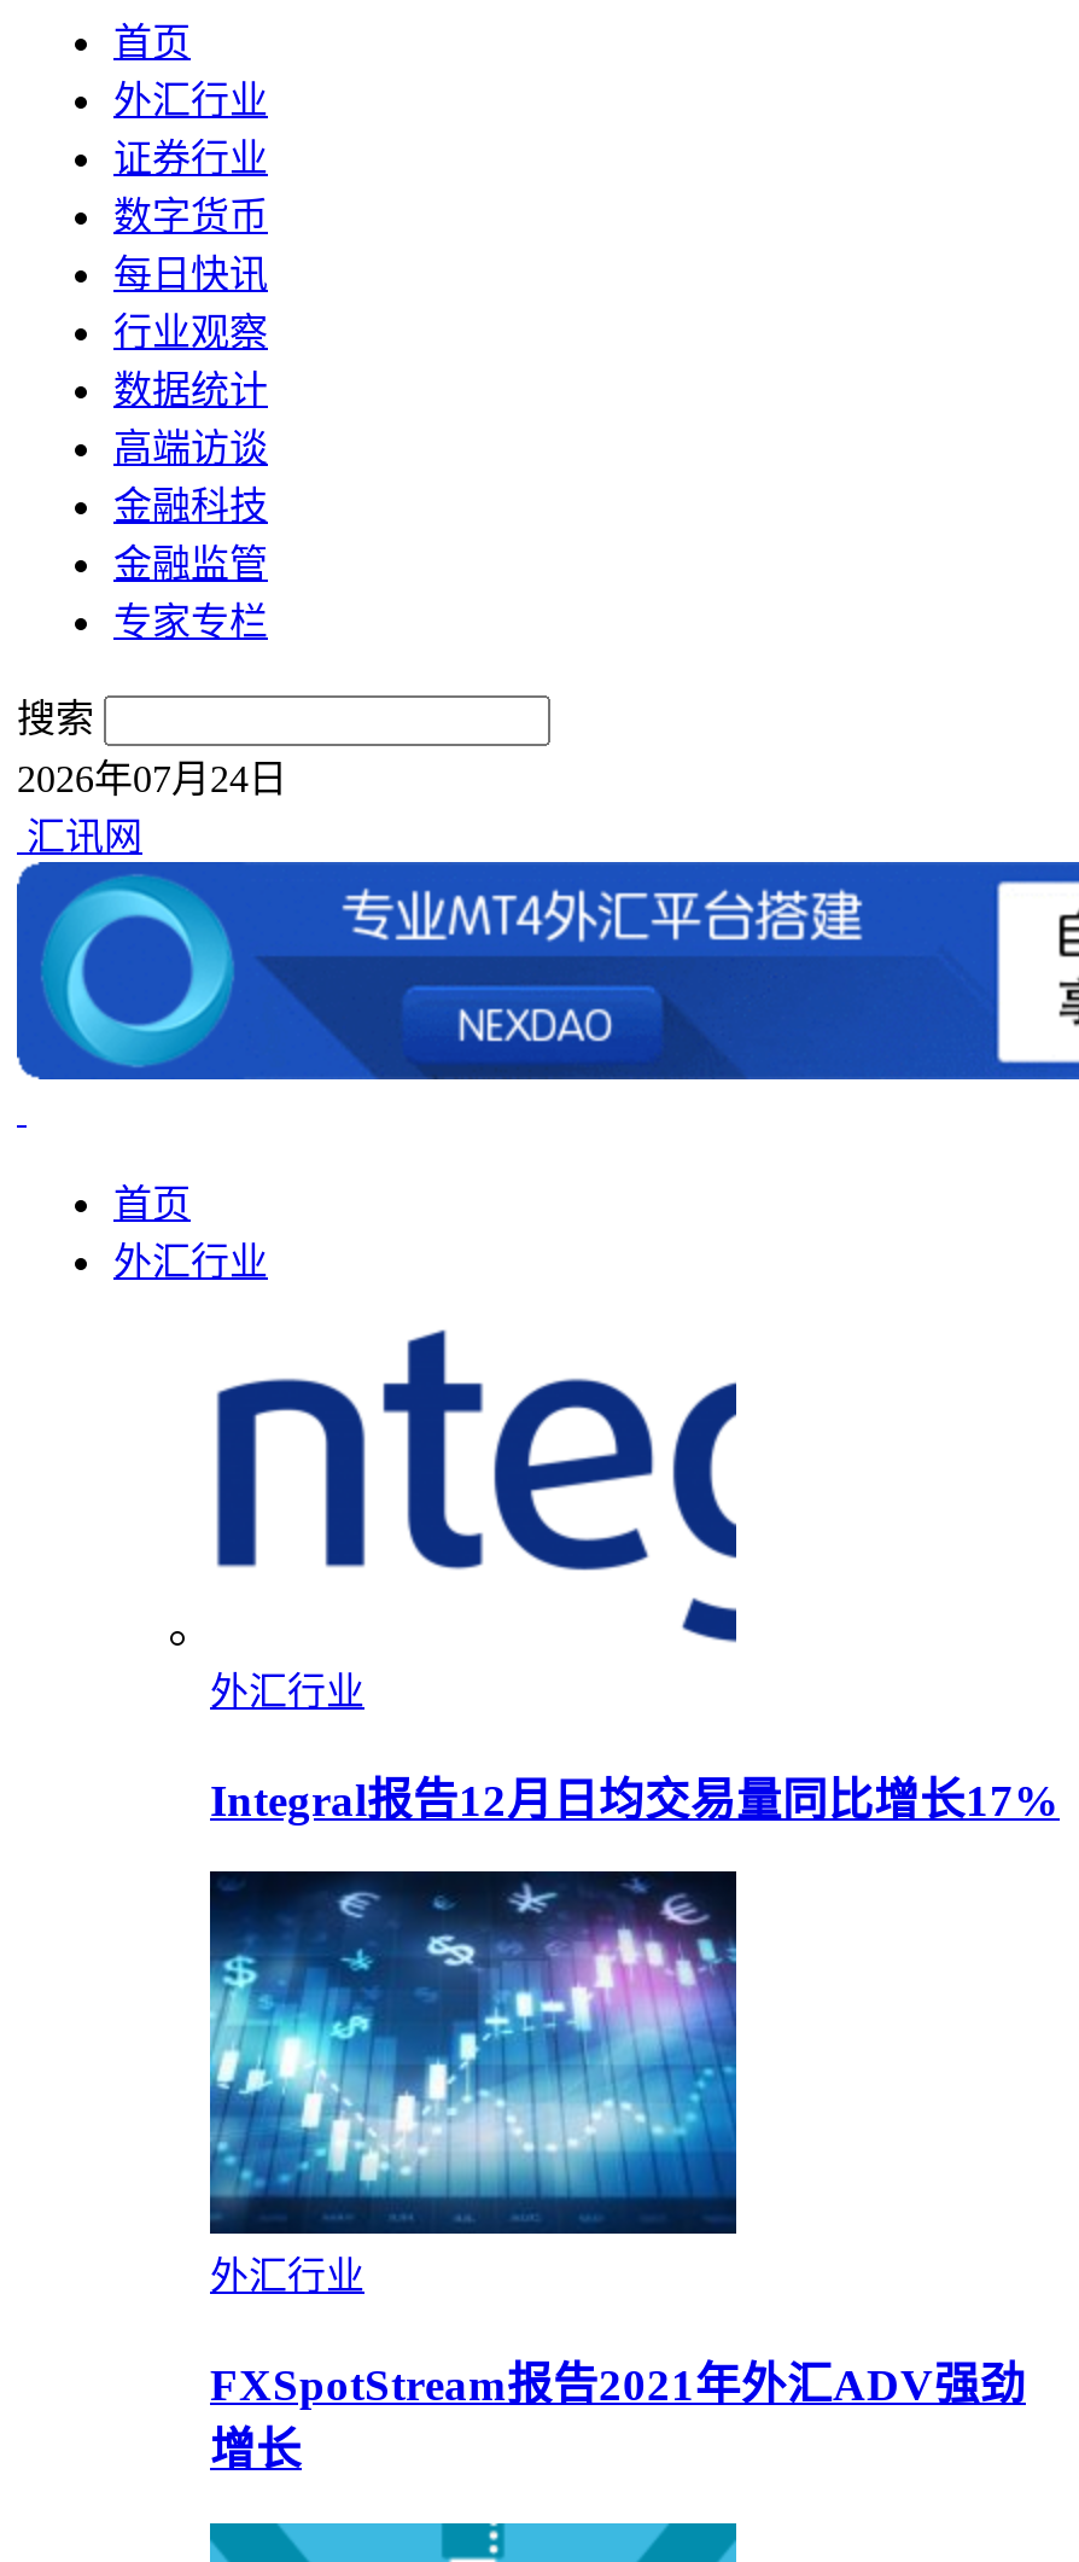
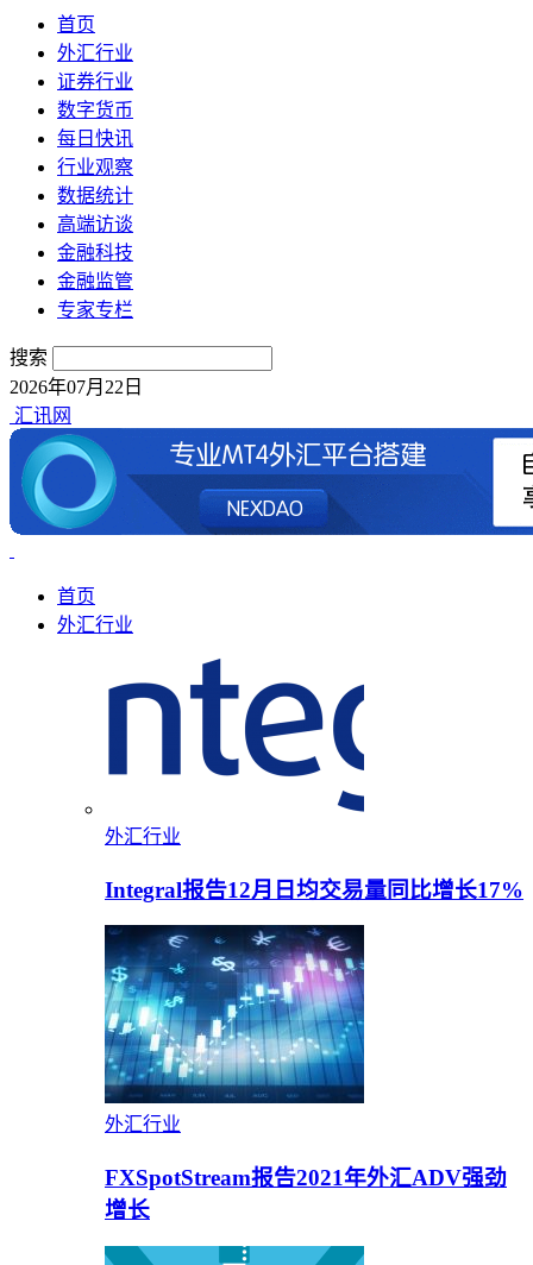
[17,758,287,799] 2026年07月24日 -> [10,377,143,397] 2026年07月22日

